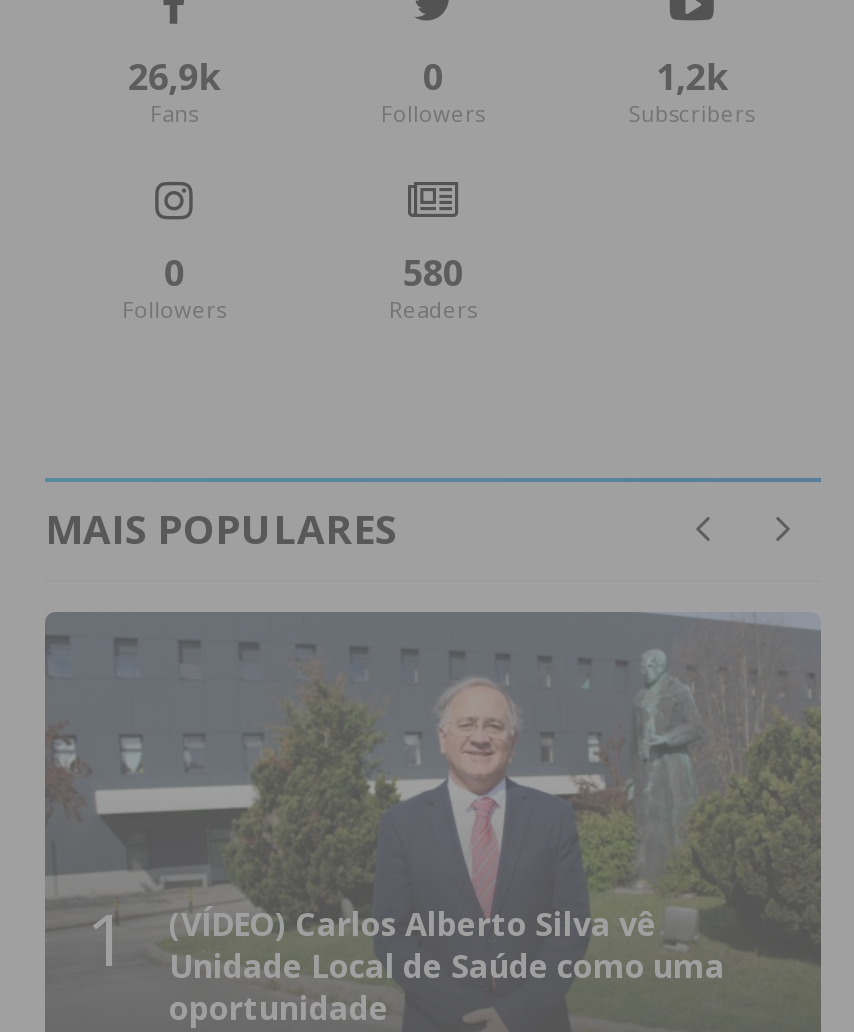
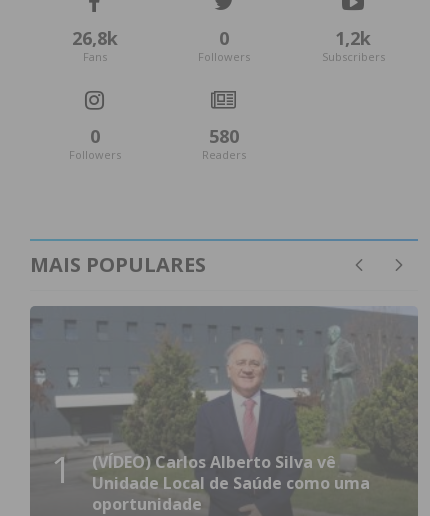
[128,51,220,99] 26,9k -> [72,26,118,50] 26,8k

